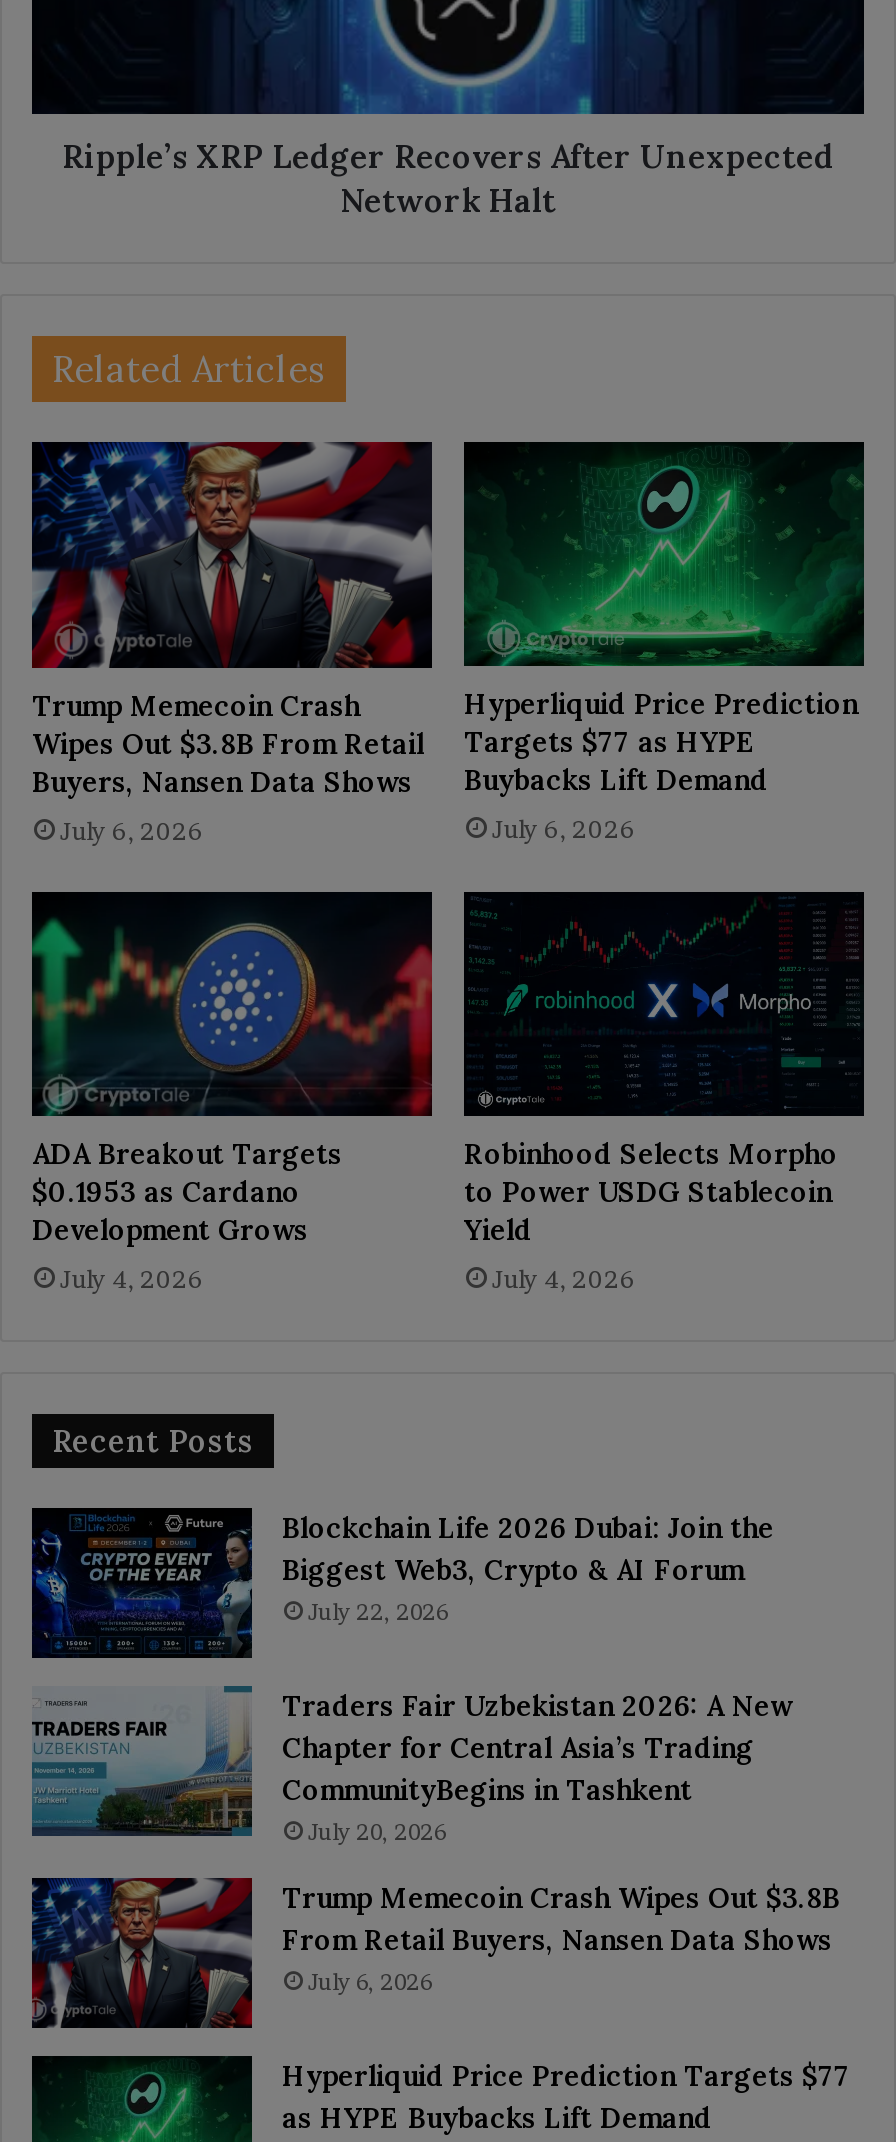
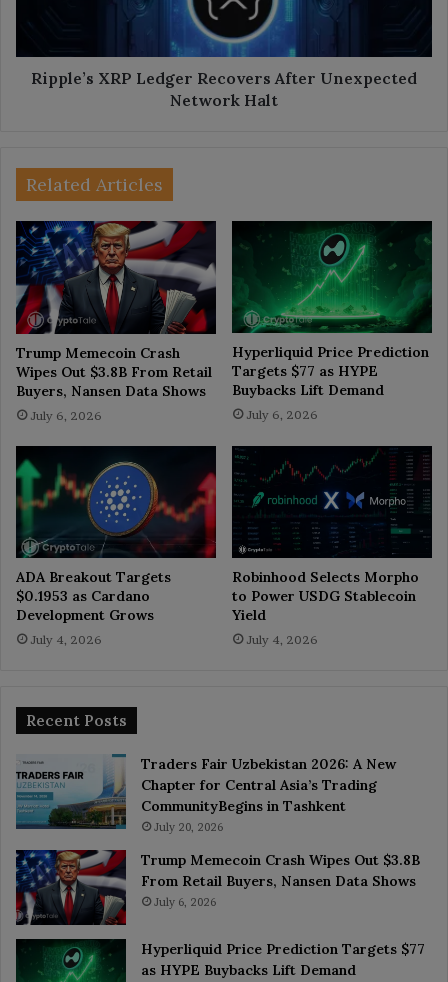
[30,1506,774,1660] [image] | Blockchain Life 2026 Dubai: Join the | Biggest Web3, Crypto & AI Forum | July 22, 2026 -> none

